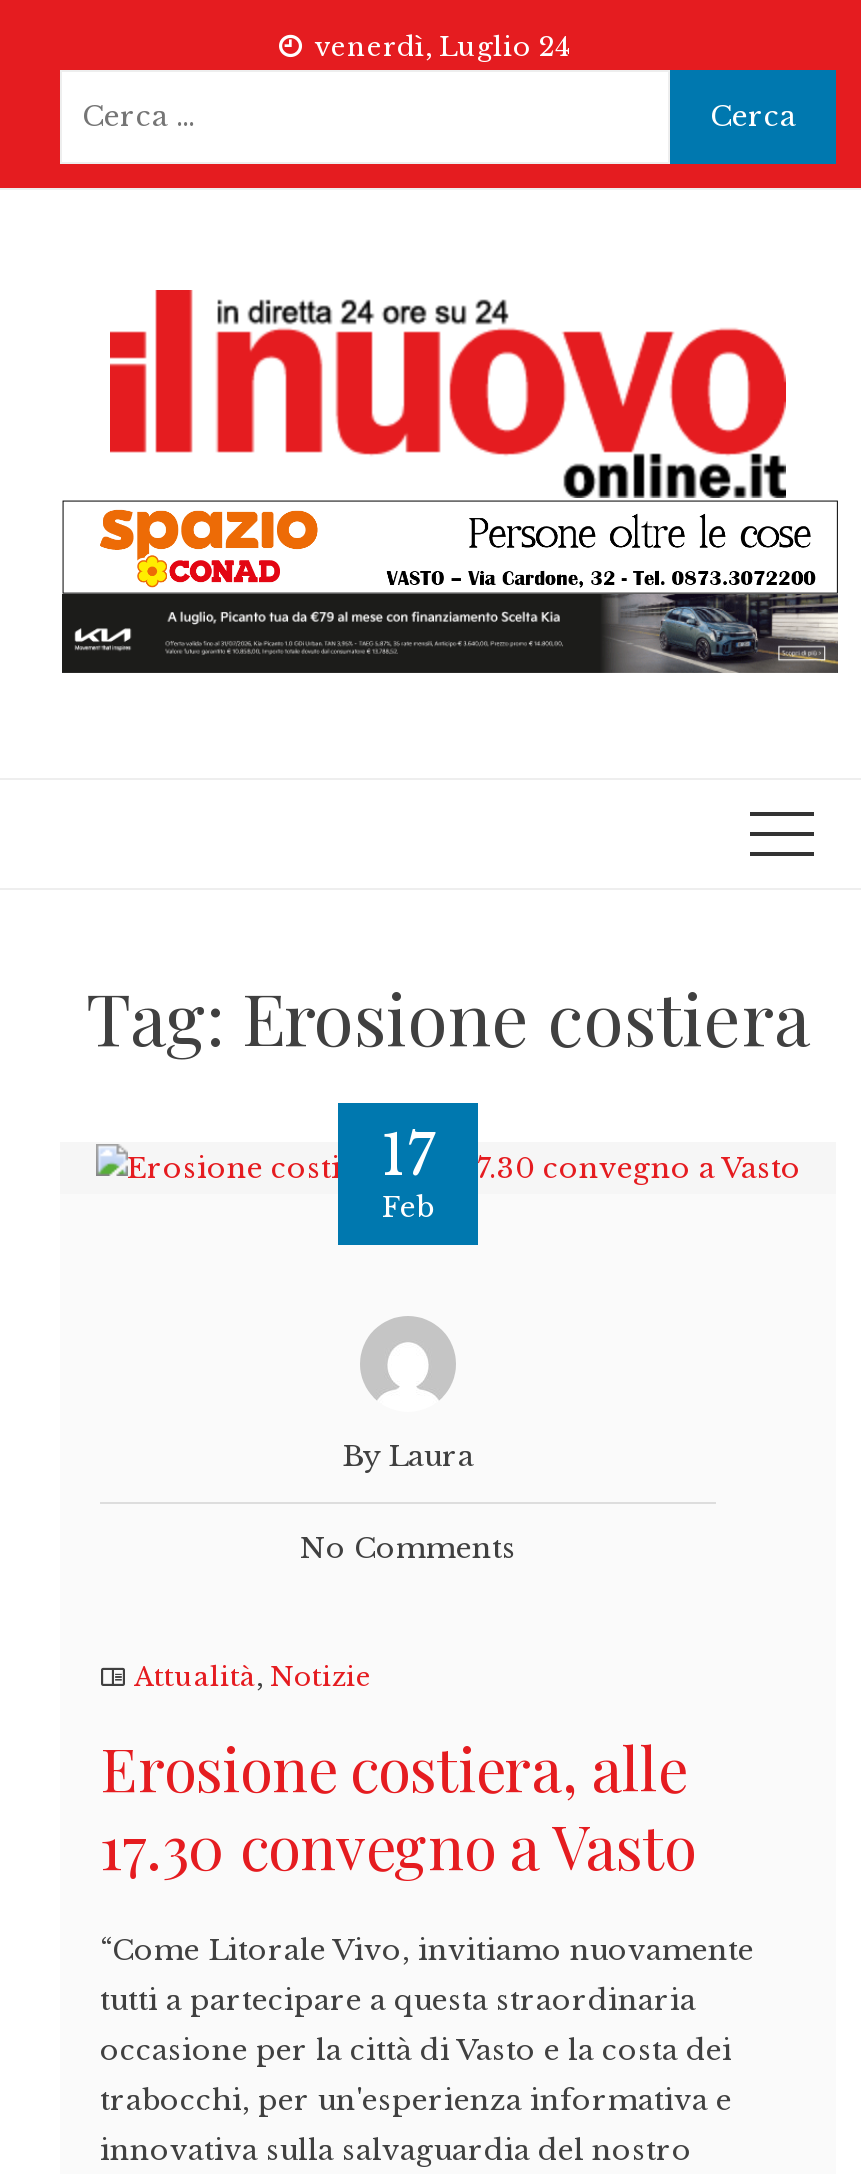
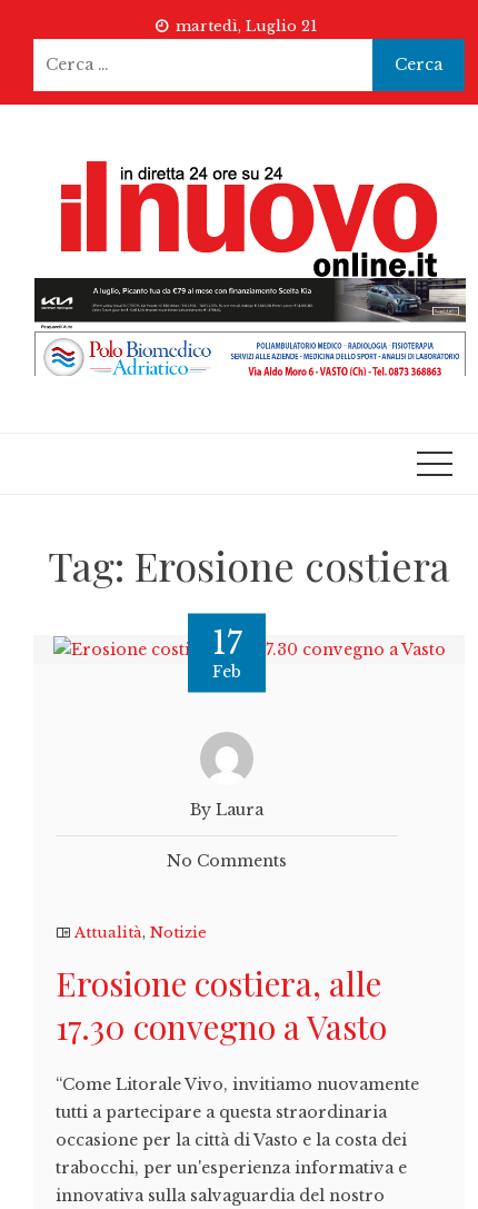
[315,30,569,64] venerdì, Luglio 24 -> [175,17,316,36] martedì, Luglio 21
[60,498,840,676] [image] -> [34,278,466,377] [image]

